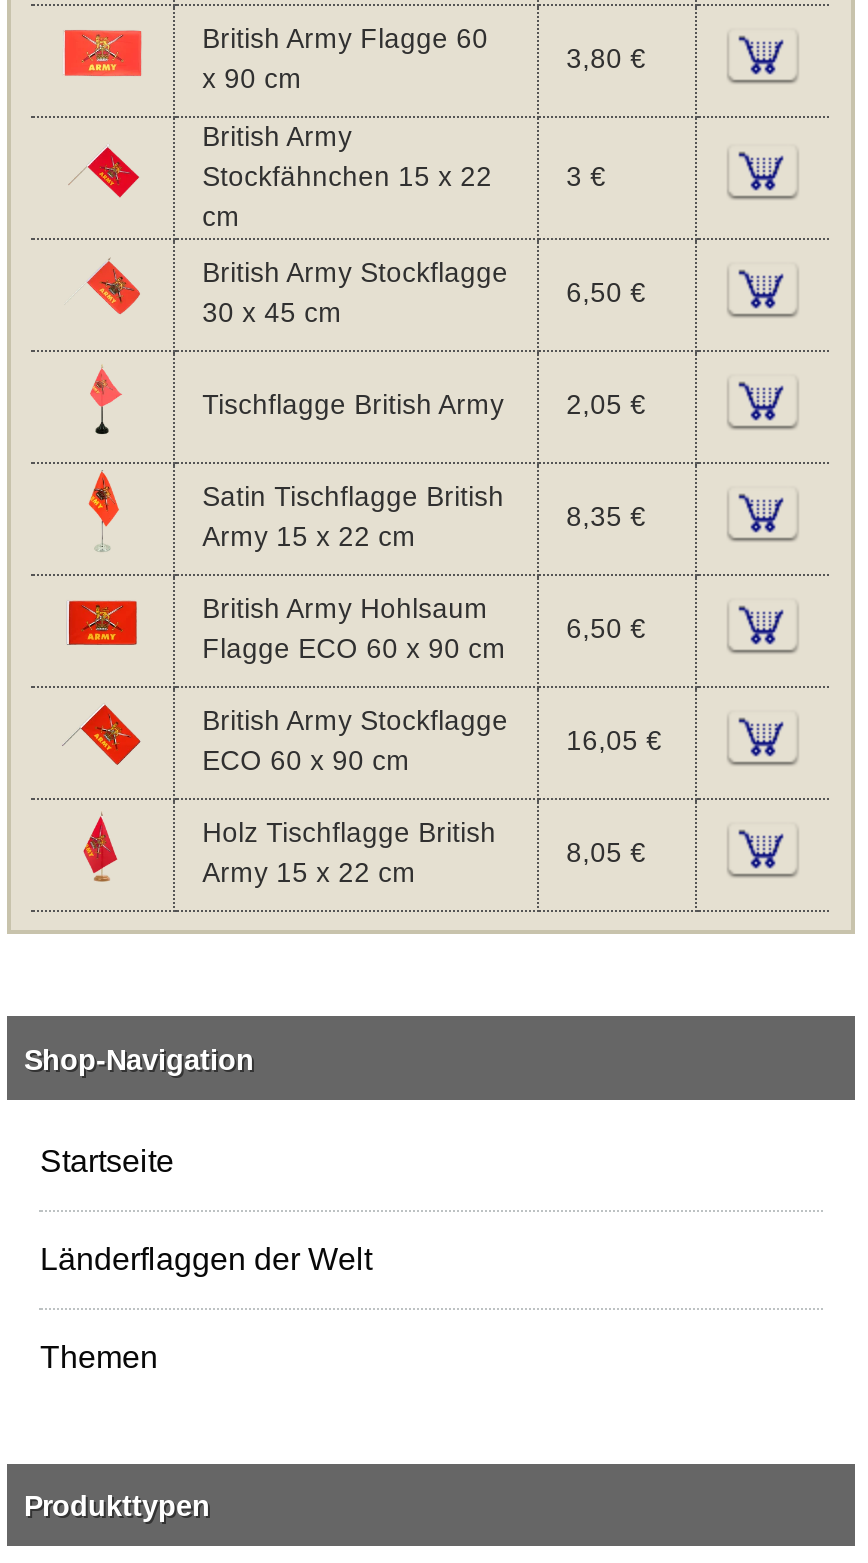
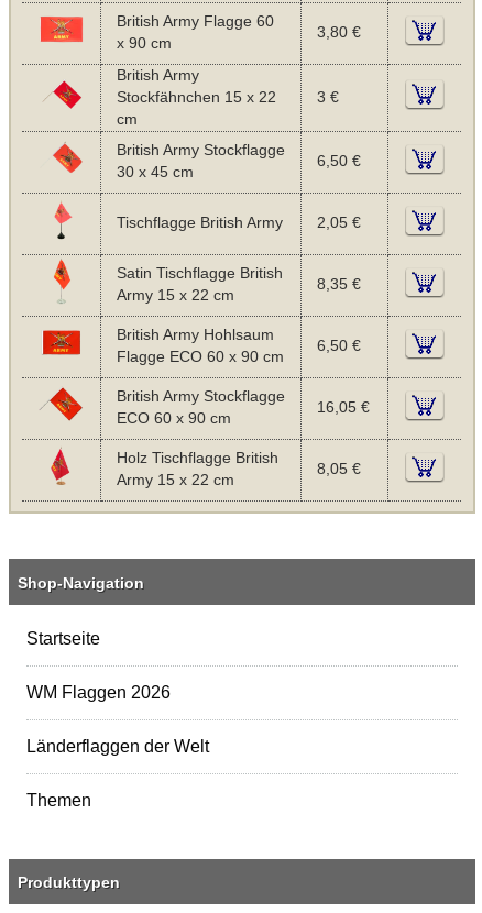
none -> [27,683,171,702] WM Flaggen 2026

